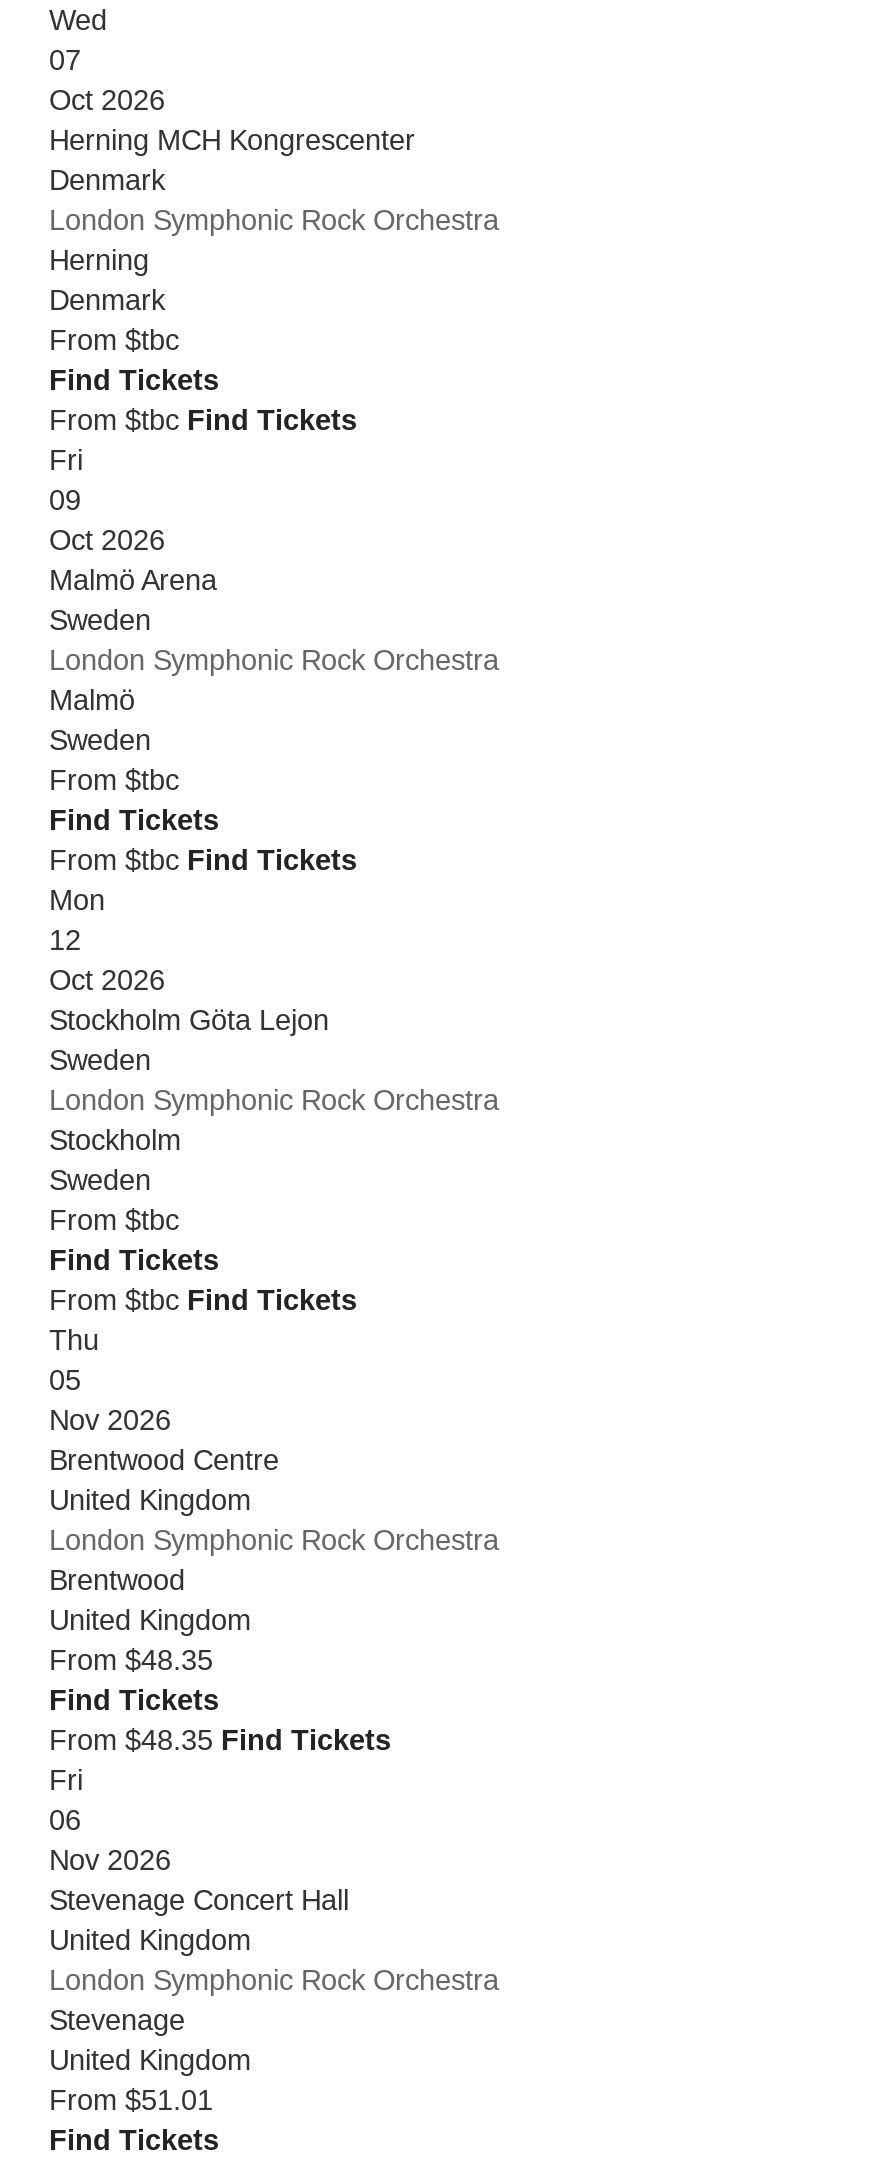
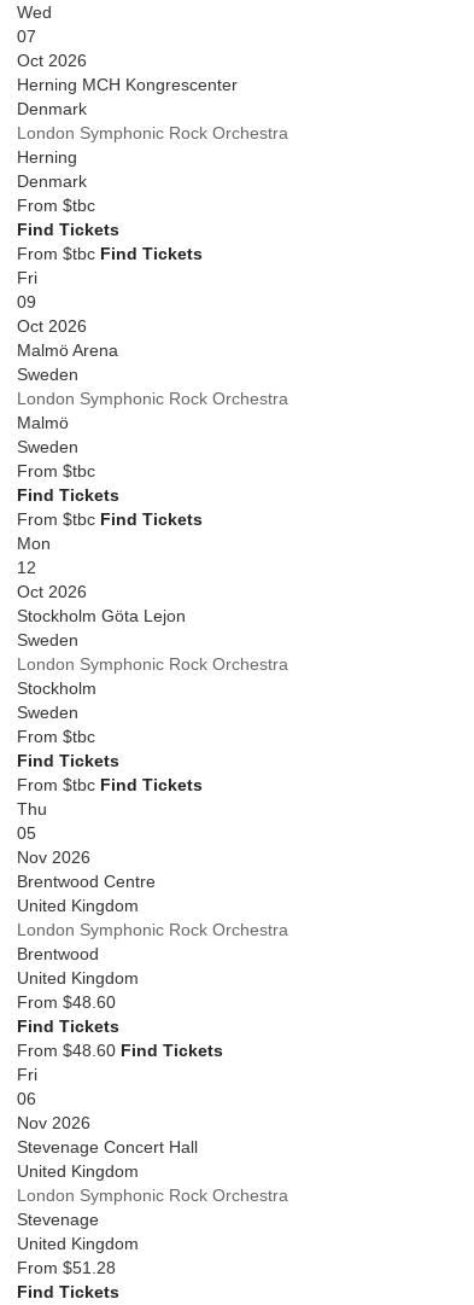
[49,1644,213,1676] From $48.35 -> [17,992,116,1012] From $48.60
[49,1724,391,1756] From $48.35 Find Tickets -> [17,1041,223,1060] From $48.60 Find Tickets
[49,2084,213,2116] From $51.01 -> [17,1258,116,1277] From $51.28

